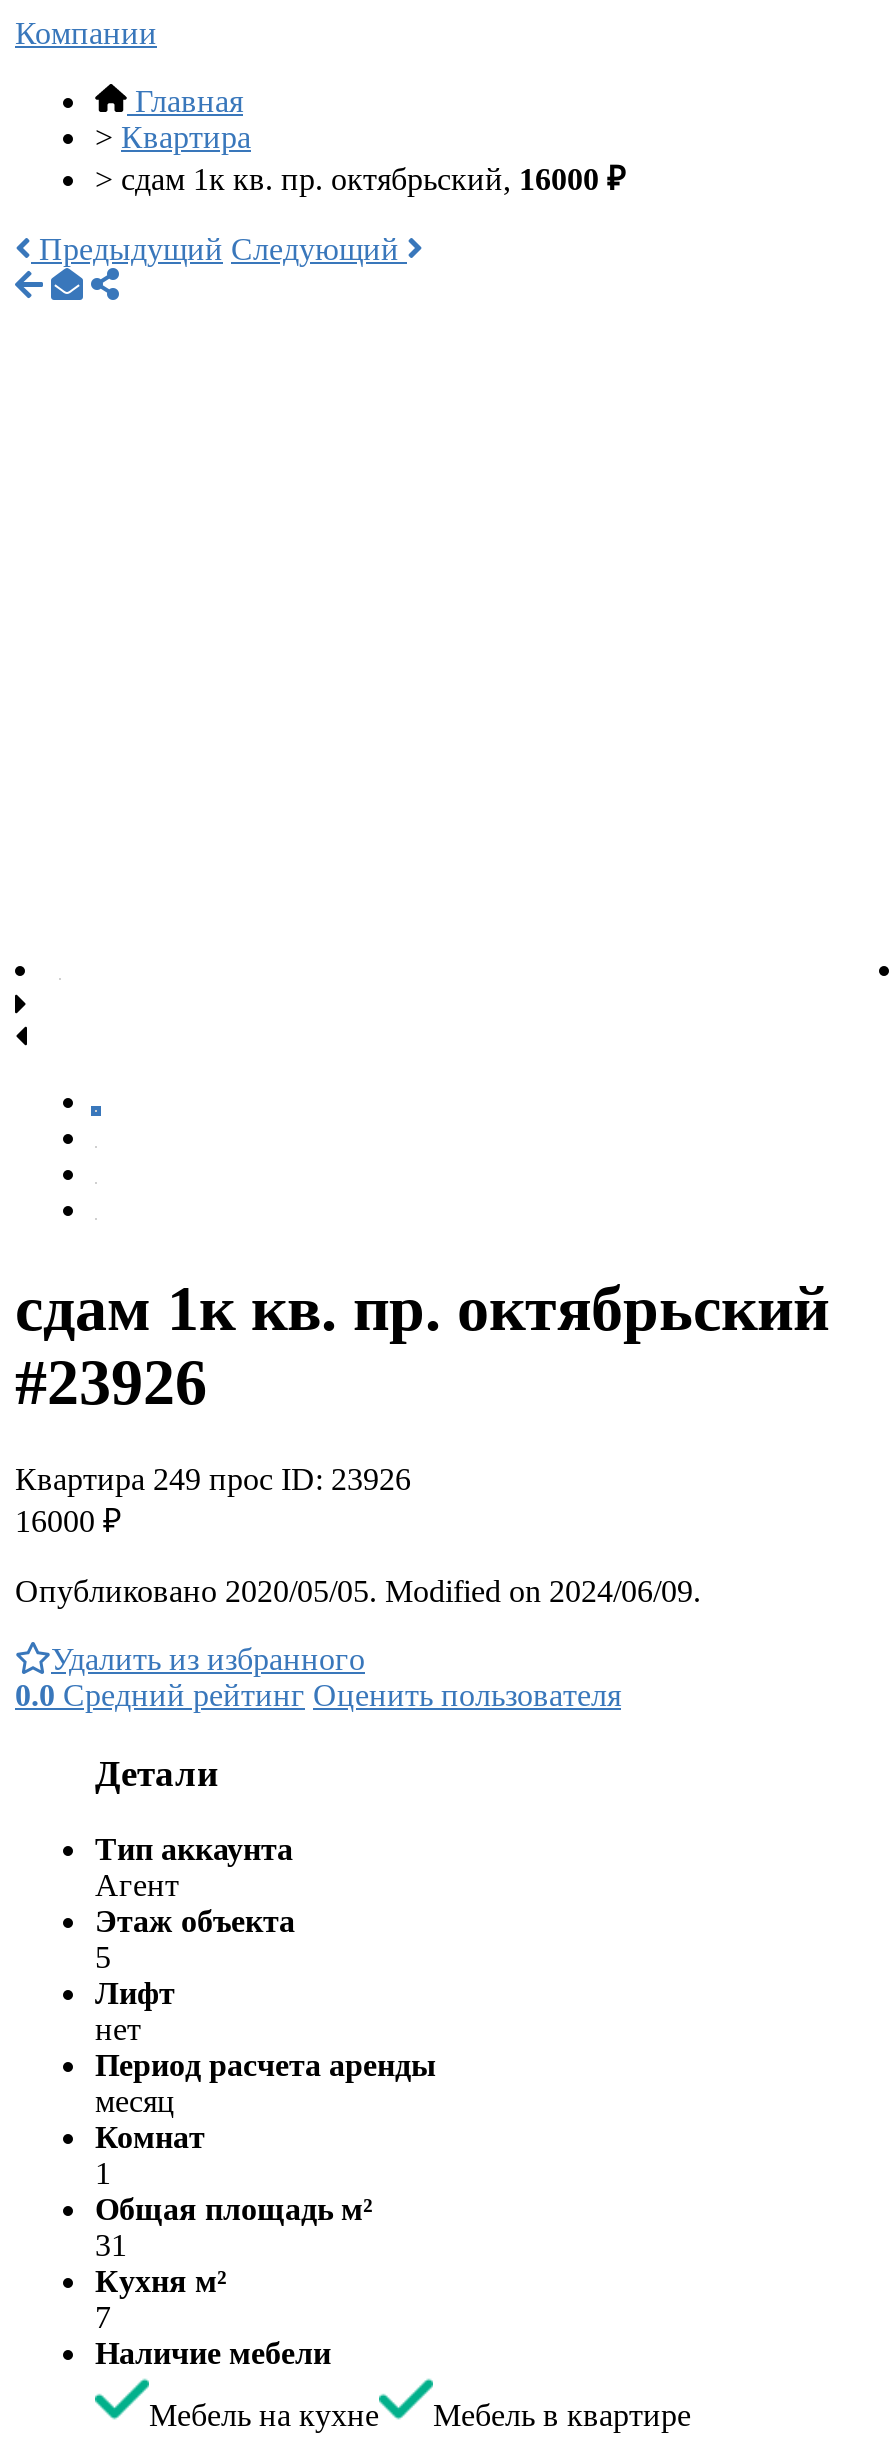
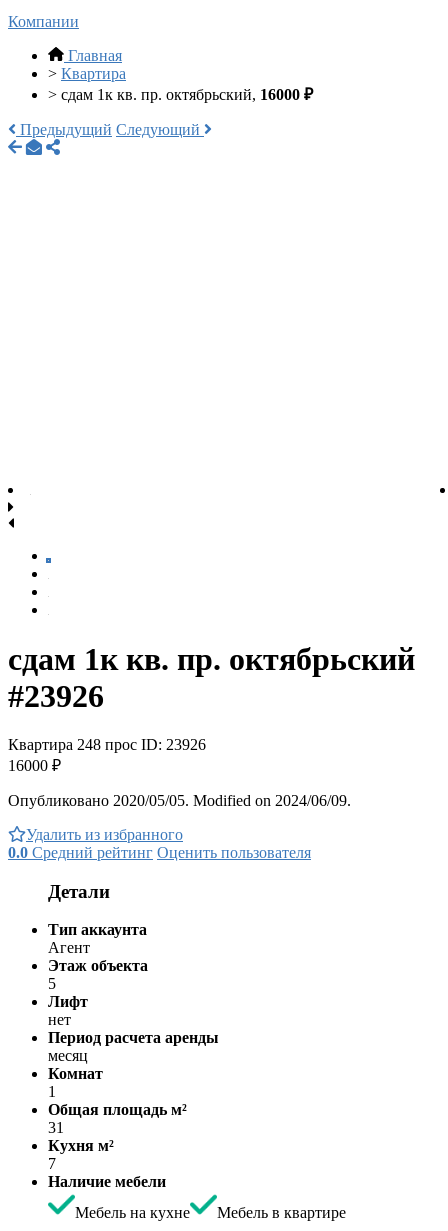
[15,1462,411,1496] Квартира 249 прос ID: 23926 -> [8,736,206,753] Квартира 248 прос ID: 23926

